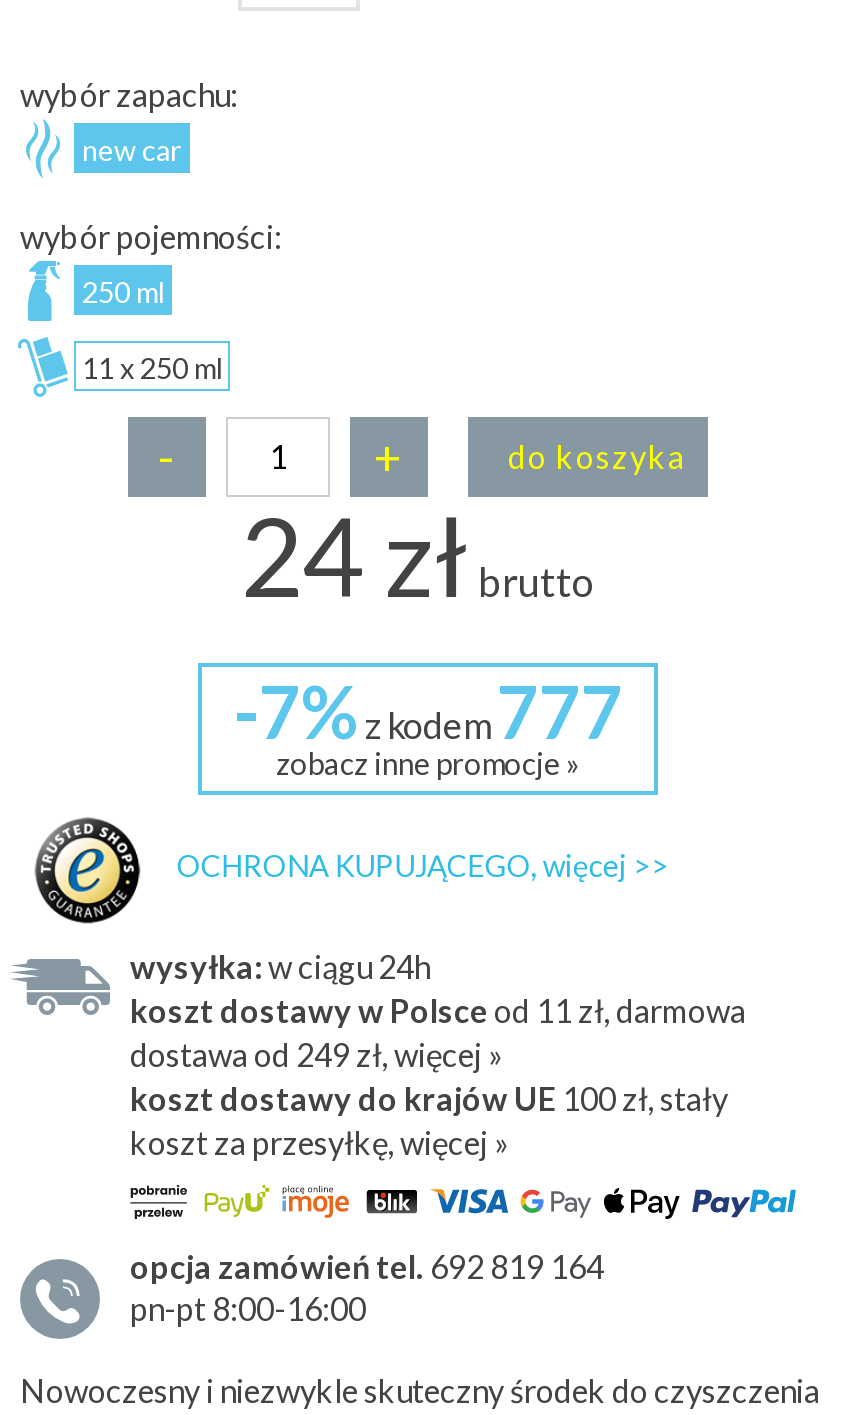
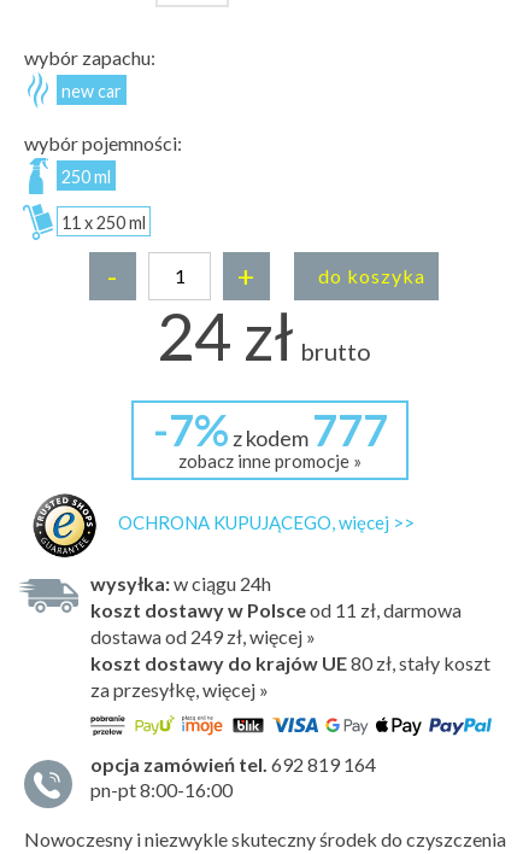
[130,1078,728,1160] koszt dostawy do krajów UE 100 zł, stały | koszt za przesyłkę, więcej » -> [90,651,490,700] koszt dostawy do krajów UE 80 zł, stały koszt | za przesyłkę, więcej »

